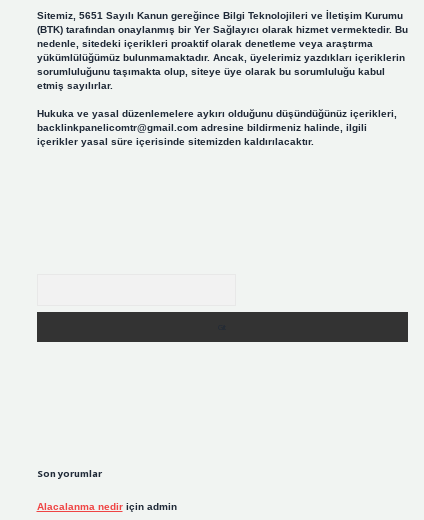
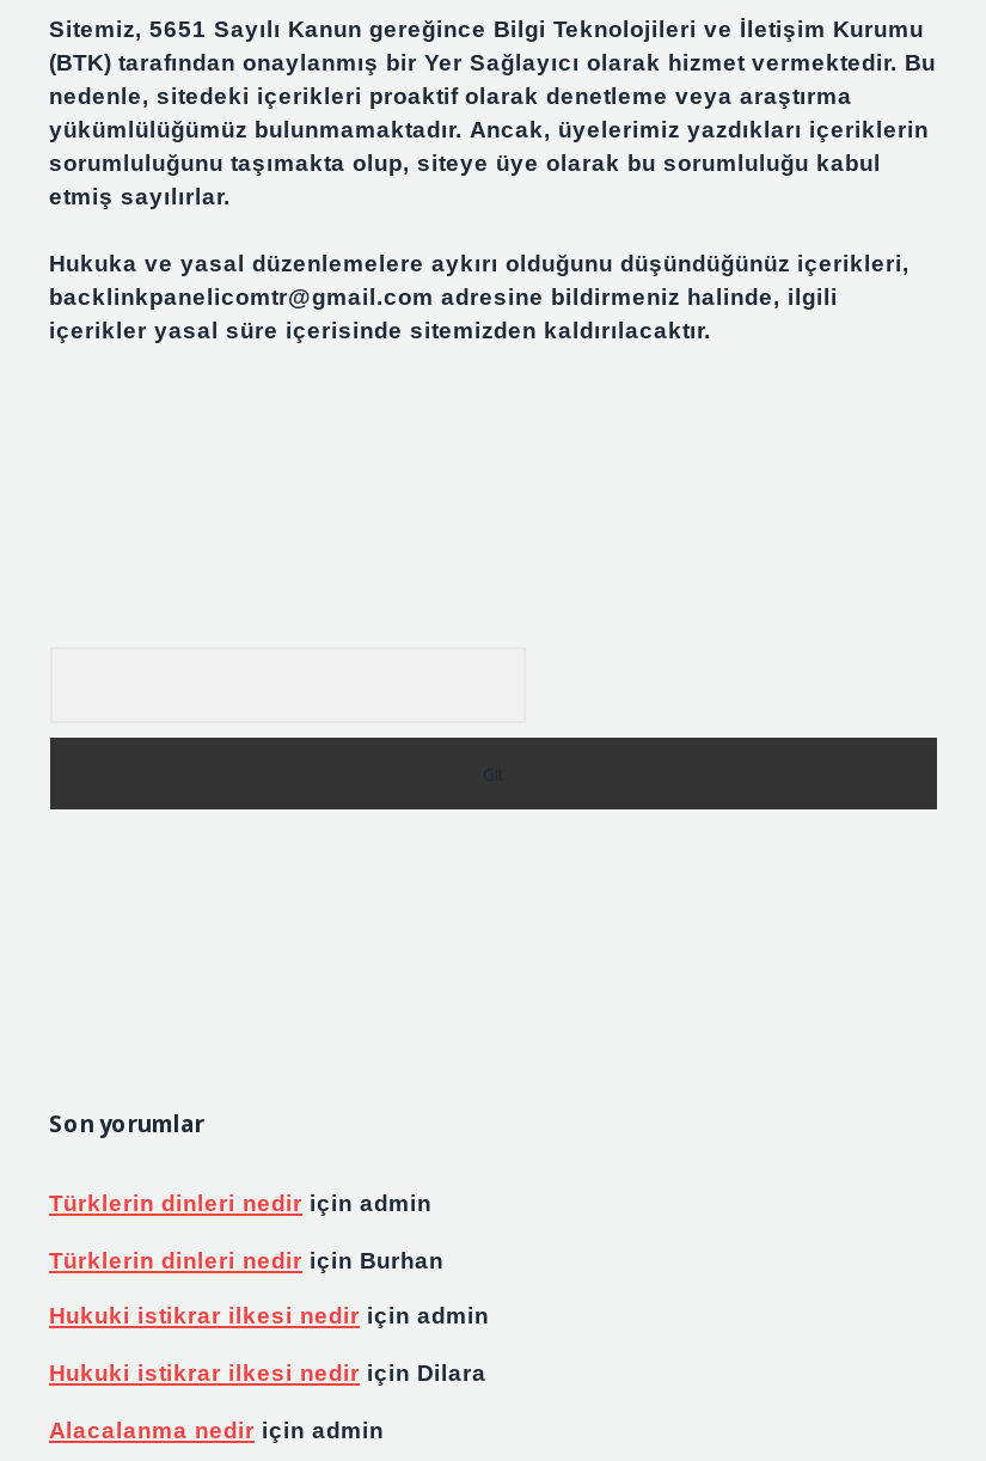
none -> [49,1190,489,1386] Türklerin dinleri nedir için admin | Türklerin dinleri nedir için Burhan | Hukuki istikrar ilkesi nedir için admin | Hukuki istikrar ilkesi nedir için Dilara

